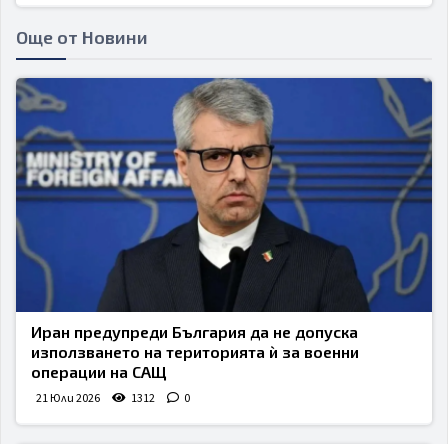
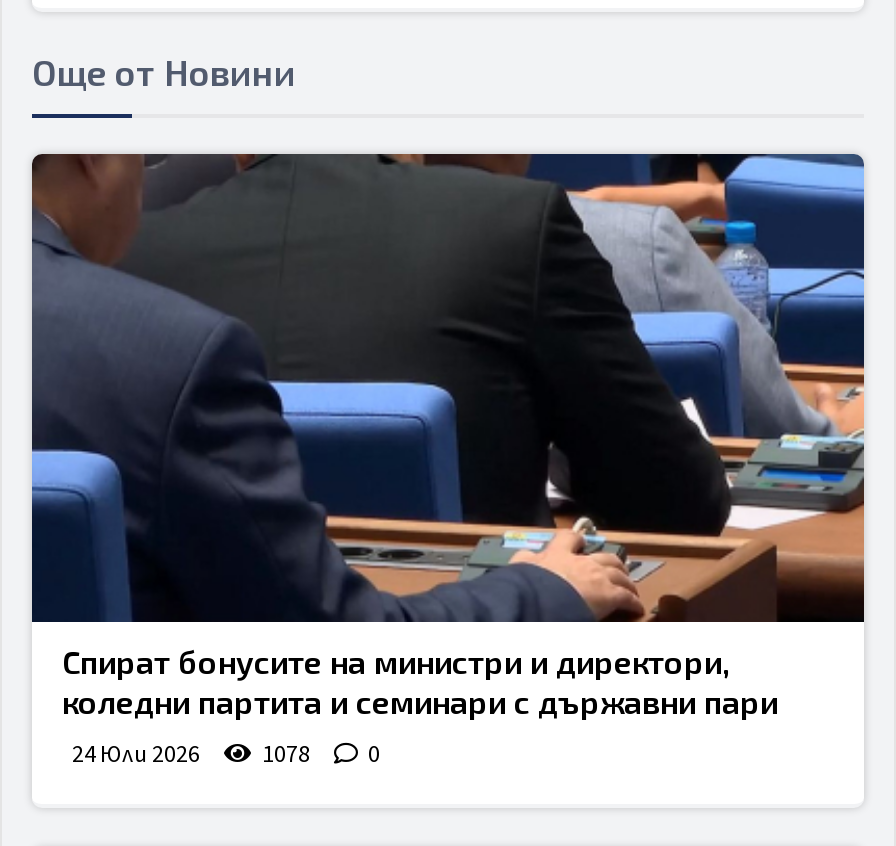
[16,77,433,381] [image] | Иран предупреди България да не допуска | използването на територията ѝ за военни | операции на САЩ -> [32,152,866,719] [image] | Спират бонусите на министри и директори, | коледни партита и семинари с държавни пари
[36,390,155,407] 21 Юли 2026 | 1312 -> [72,737,310,771] 24 Юли 2026 | 1078

